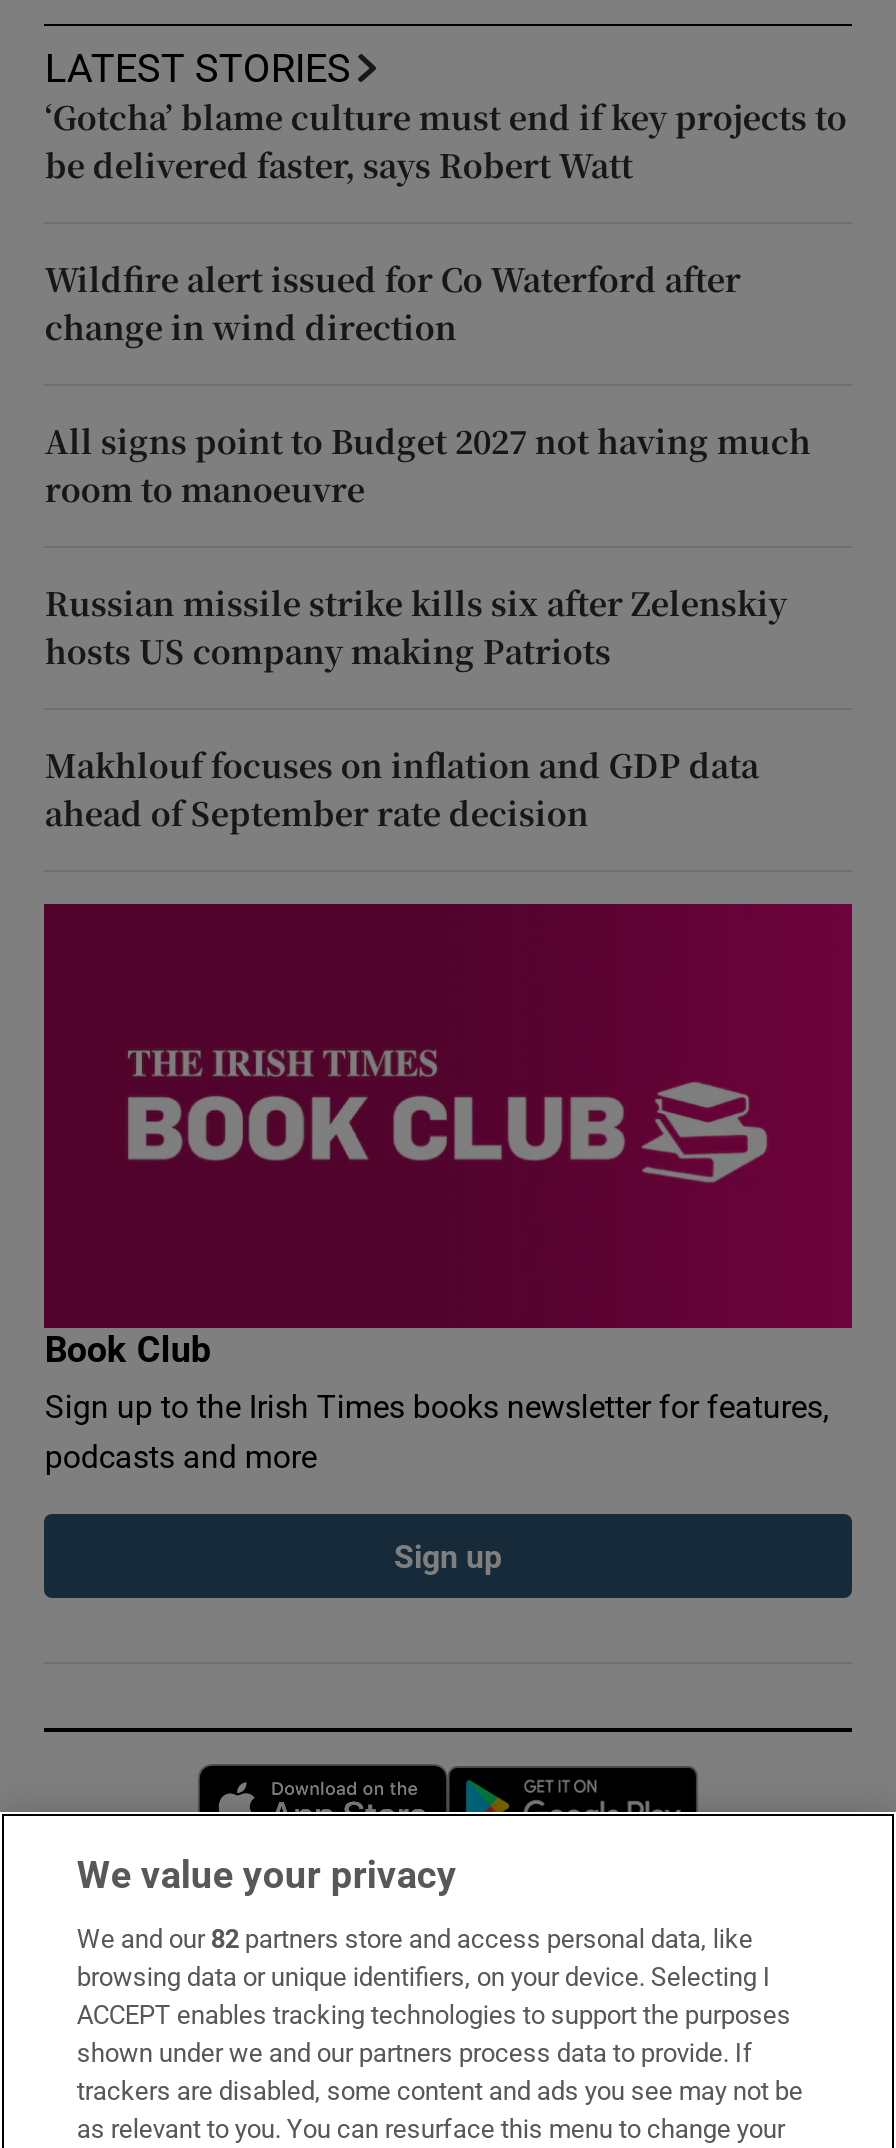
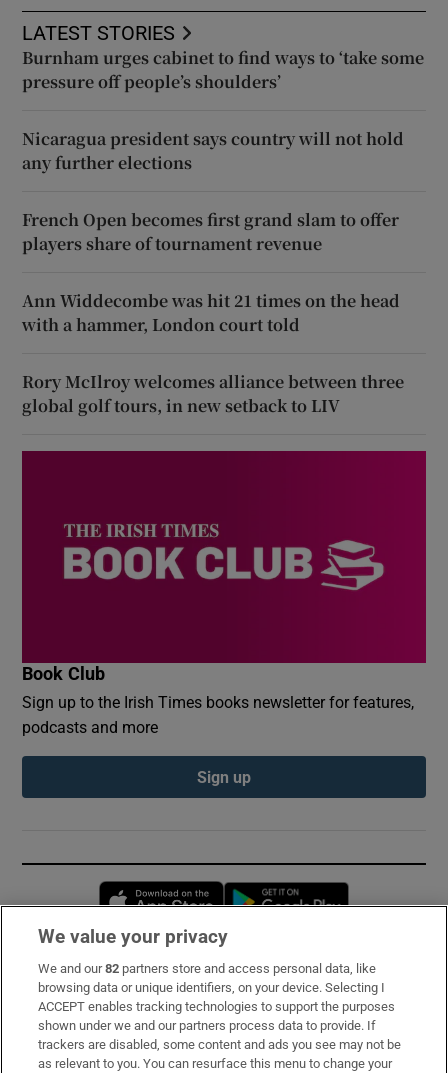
[45,95,847,189] ‘Gotcha’ blame culture must end if key projects to | be delivered faster, says Robert Watt -> [22,46,424,93] Burnham urges cabinet to find ways to ‘take some | pressure off people’s shoulders’
[45,257,741,351] Wildfire alert issued for Co Waterford after | change in wind direction -> [22,127,404,174] Nicaragua president says country will not hold | any further elections
[45,419,811,513] All signs point to Budget 2027 not having much | room to manoeuvre -> [22,208,399,255] French Open becomes first grand slam to offer | players share of tournament revenue
[45,581,787,675] Russian missile strike kills six after Zelenskiy | hosts US company making Patriots -> [22,289,400,336] Ann Widdecombe was hit 21 times on the head | with a hammer, London court told
[45,743,759,837] Makhlouf focuses on inflation and GDP data | ahead of September rate decision -> [22,370,404,417] Rory McIlroy welcomes alliance between three | global golf tours, in new setback to LIV

